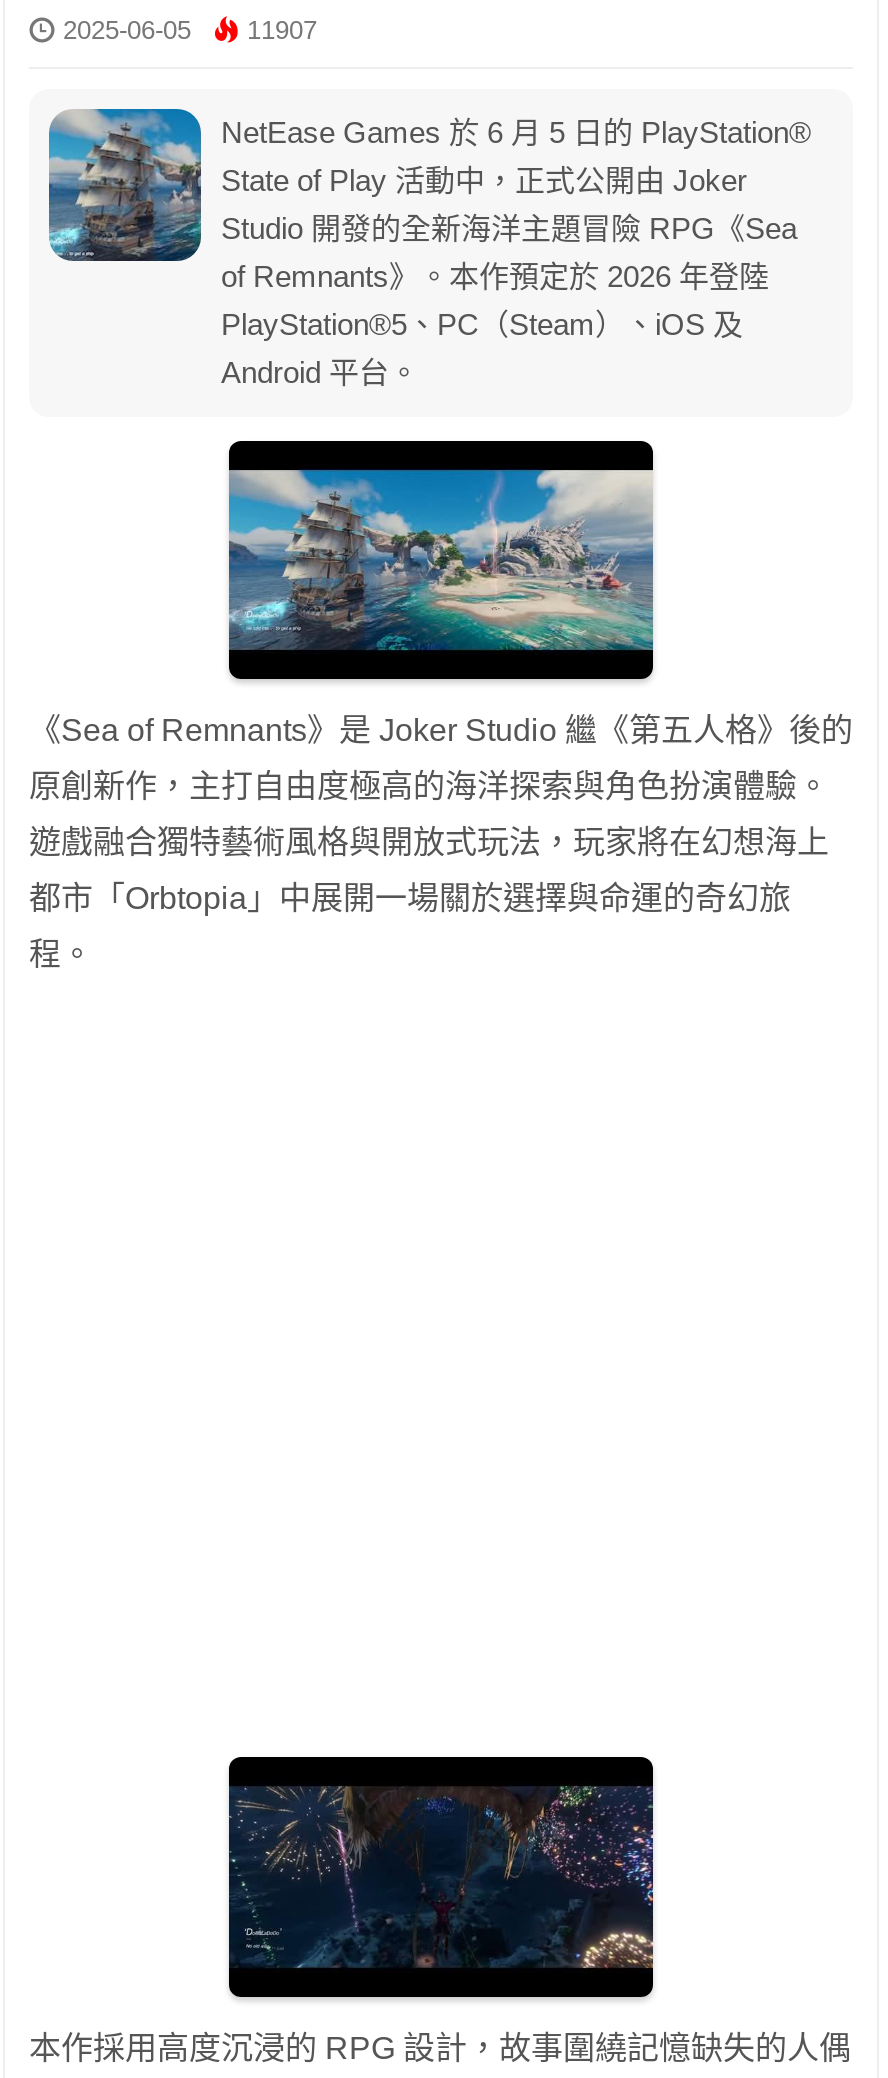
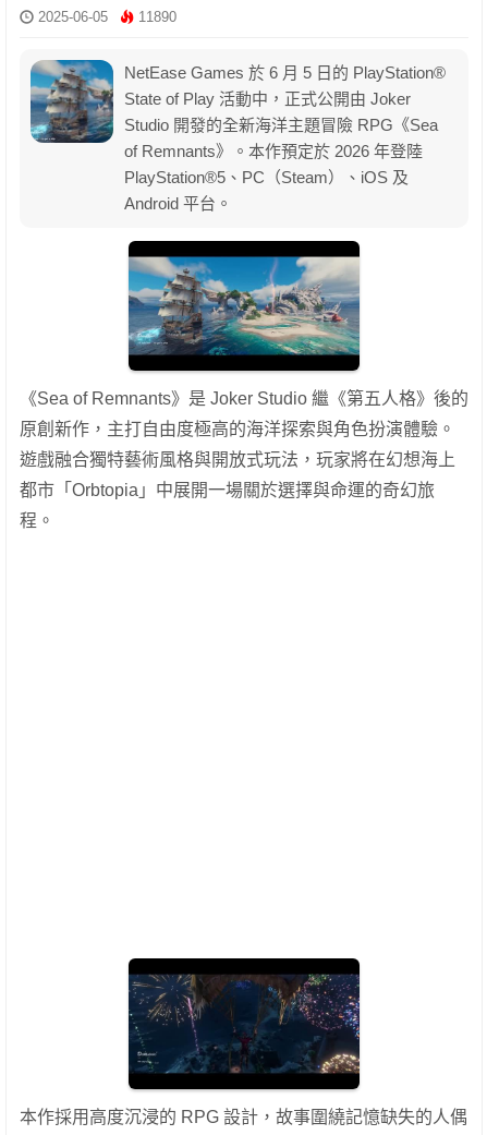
[63,15,317,45] 2025-06-05 11907 -> [38,9,176,25] 2025-06-05 11890

